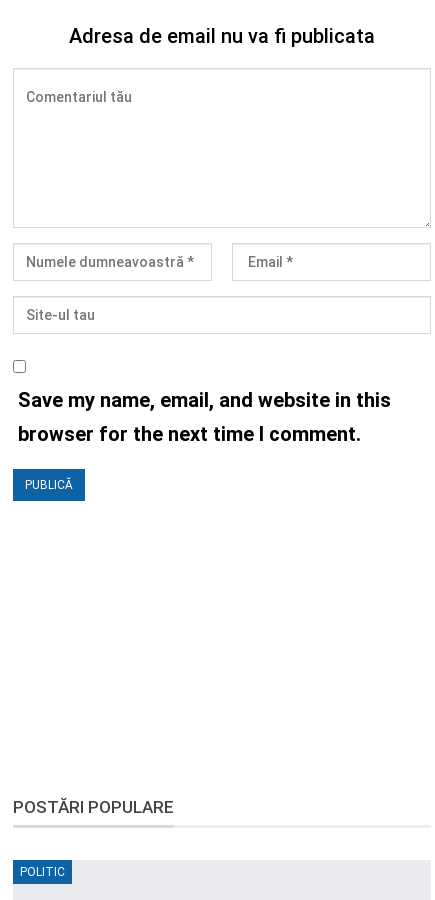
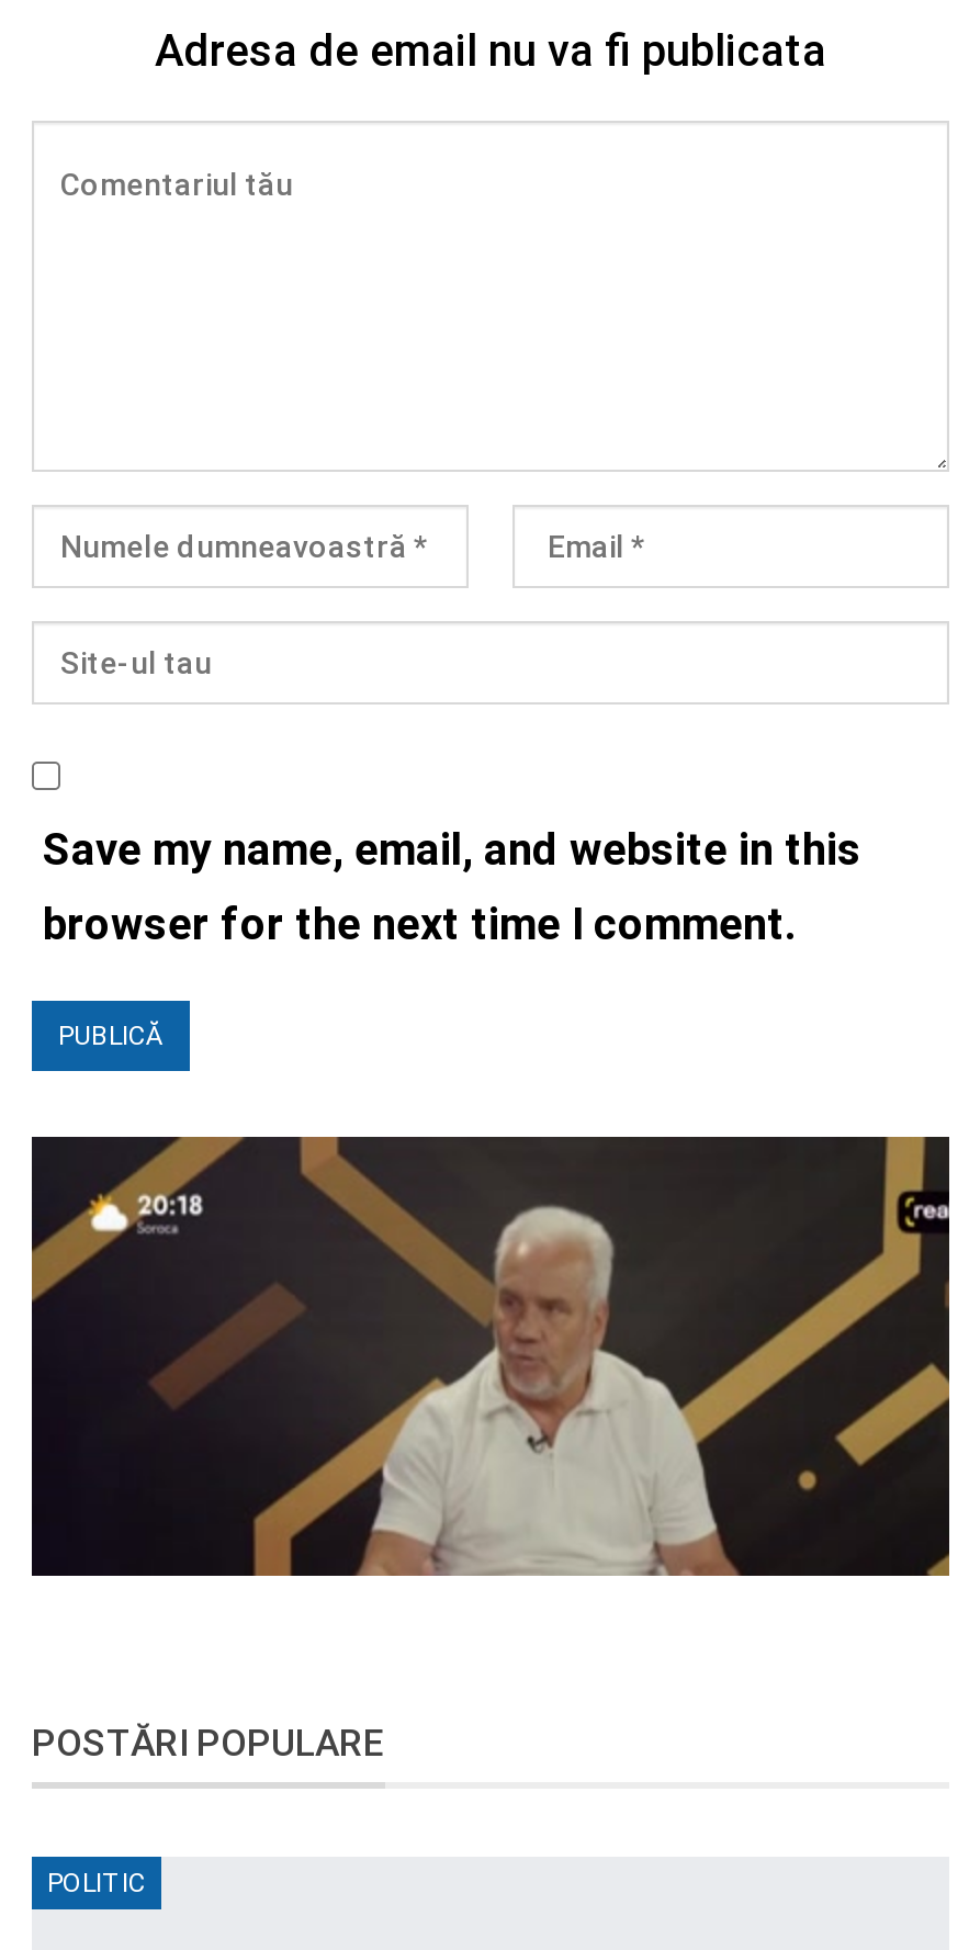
none -> [30,1134,951,1579] [image]

